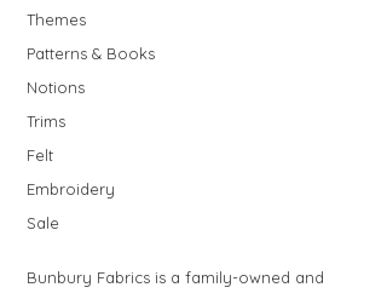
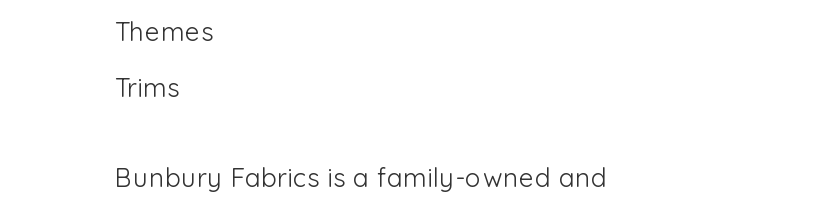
[27,44,155,97] Patterns & Books | Notions -> none
[27,146,115,233] Felt | Embroidery | Sale -> none

